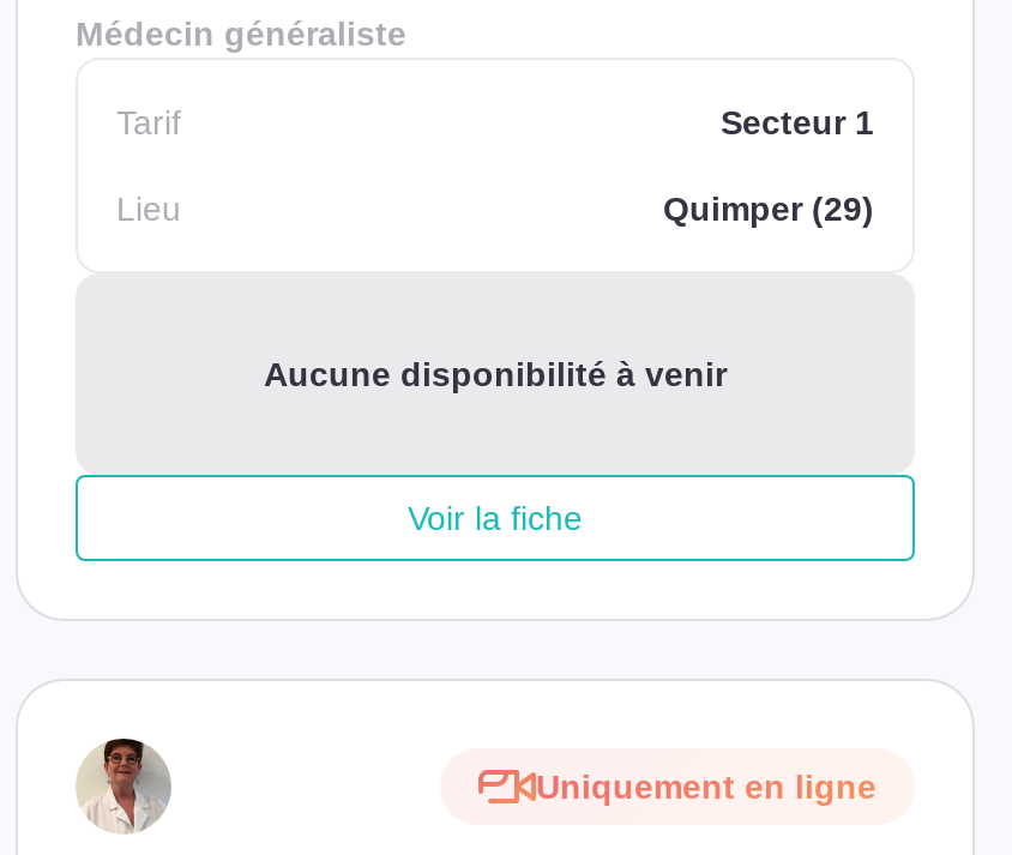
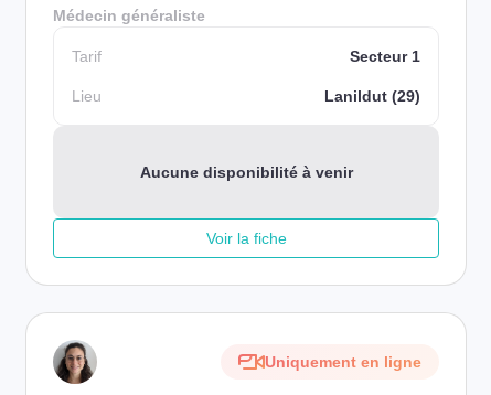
[663,189,874,228] Quimper (29) -> [324,87,420,105] Lanildut (29)
[78,736,169,835] [image] -> [53,340,95,385] [image]

